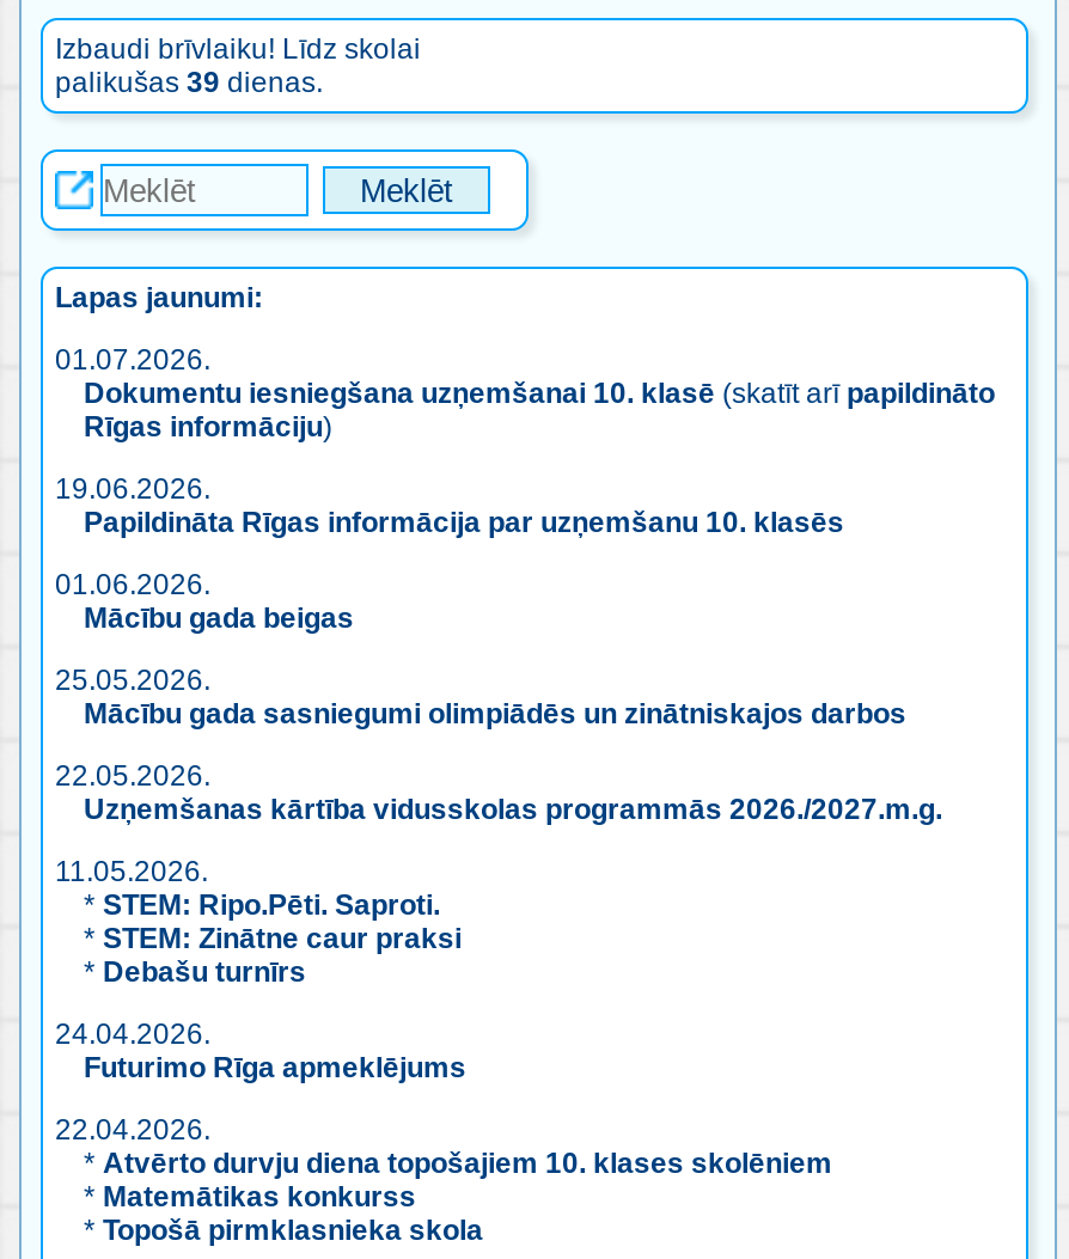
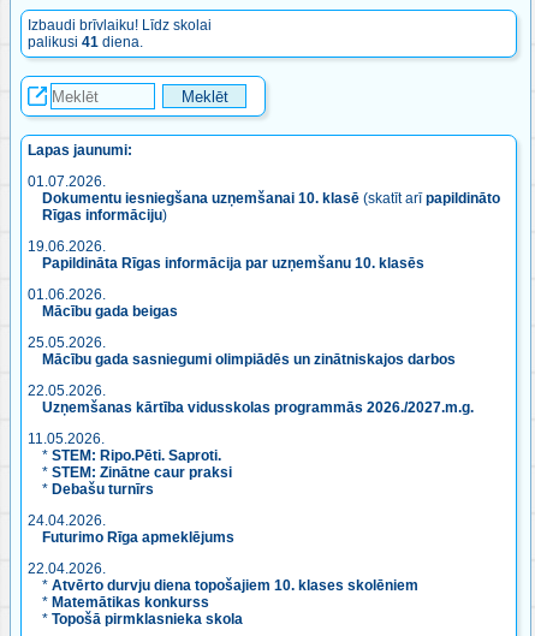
[55,66,323,99] palikušas 39 dienas. -> [28,34,143,51] palikusi 41 diena.

